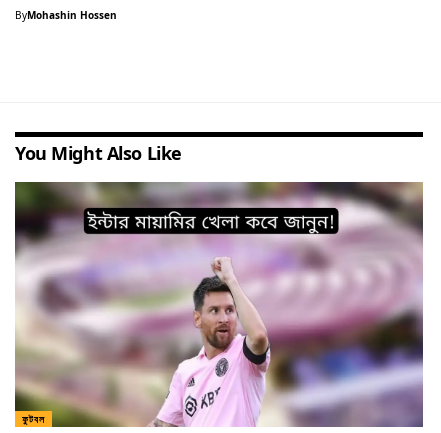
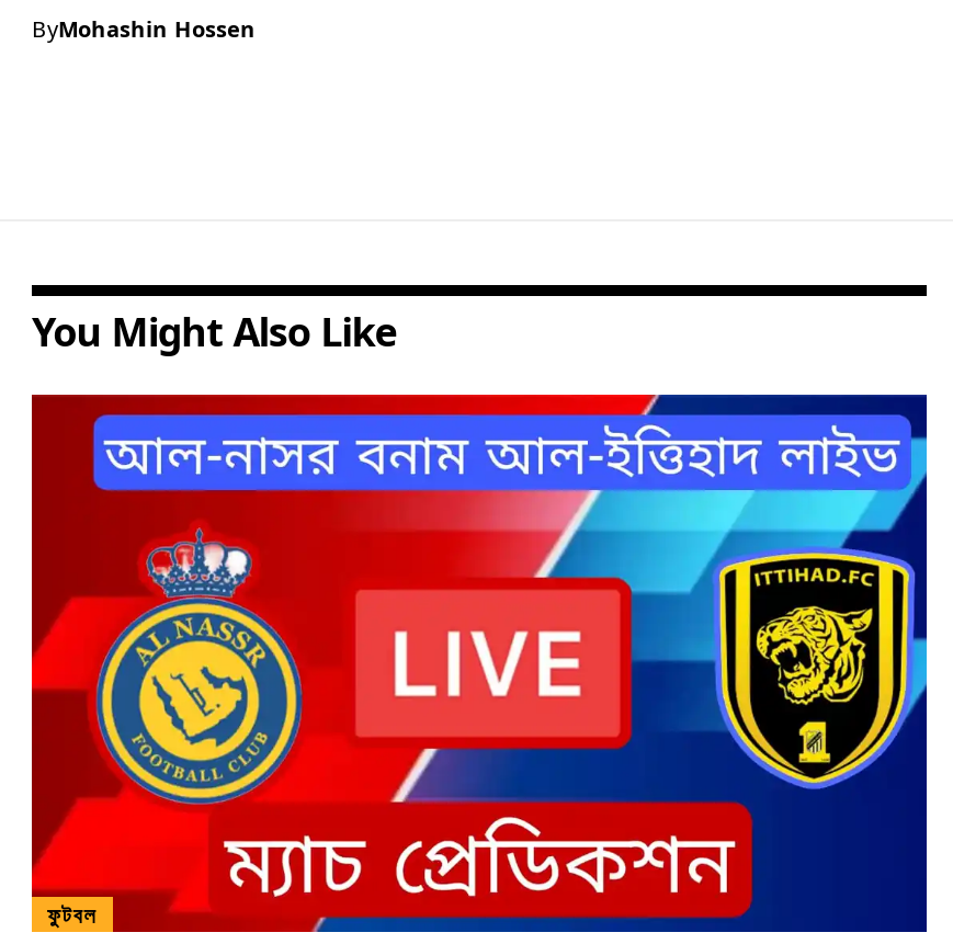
[14,181,424,428] [image] -> [30,393,929,934] [image]

